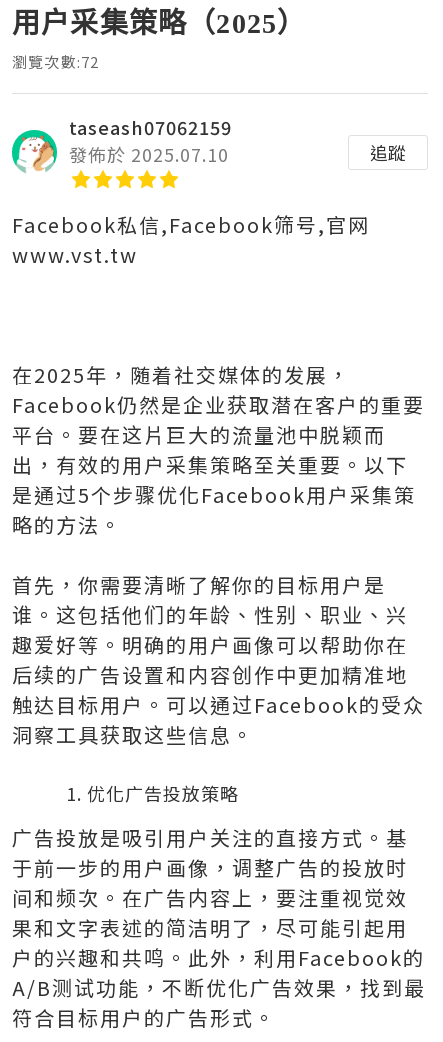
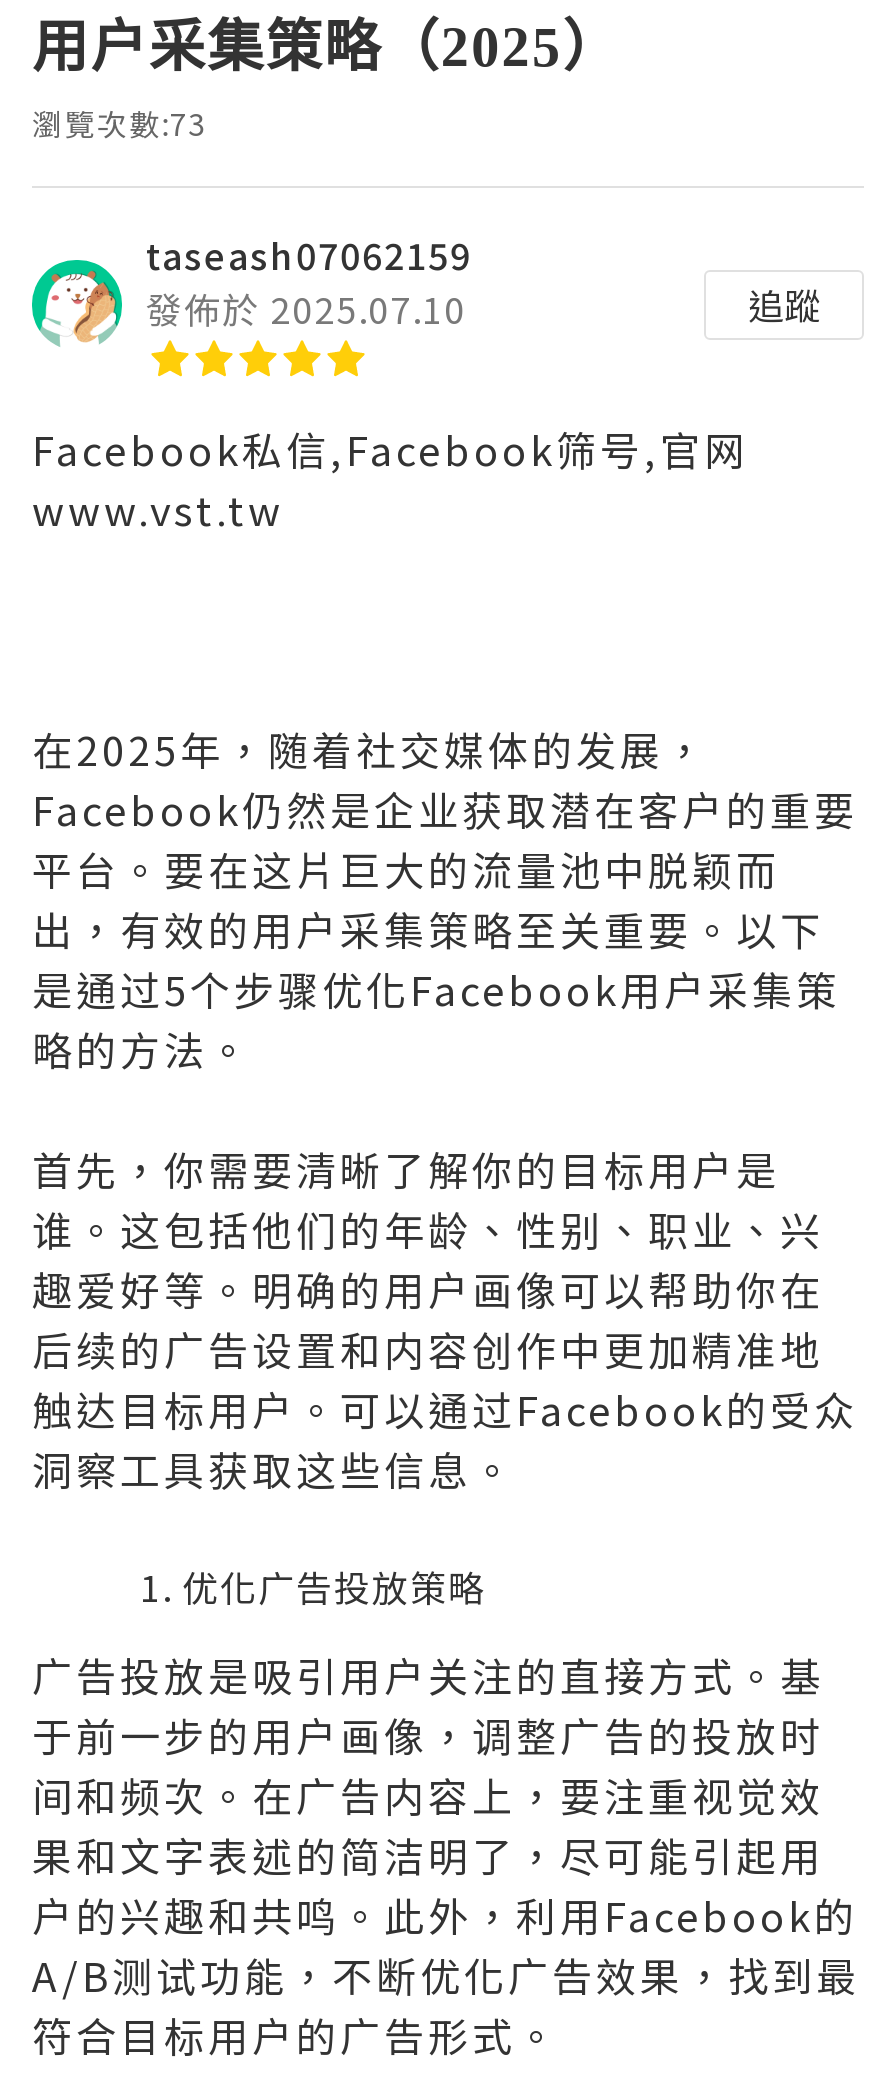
[12,51,99,72] 瀏覽次數:72 -> [32,102,207,144] 瀏覽次數:73

